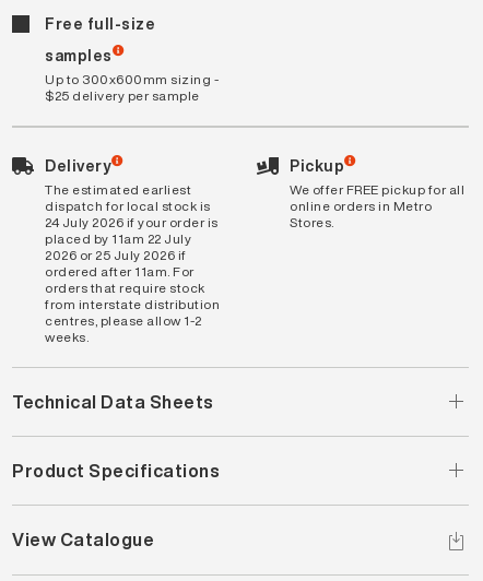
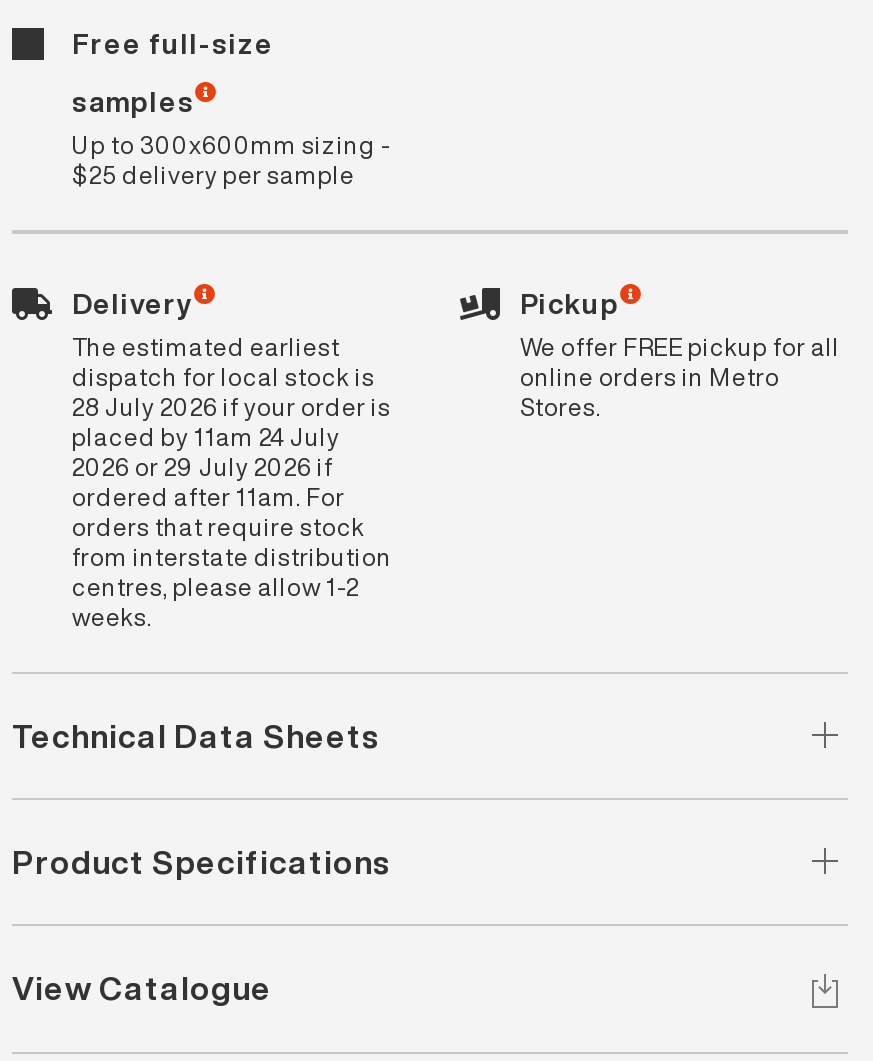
[45,213,218,231] 24 July 2026 if your order is -> [72,389,391,423] 28 July 2026 if your order is
[45,229,191,247] placed by 11am 22 July -> [72,419,340,453] placed by 11am 24 July
[45,245,186,264] 2026 or 25 July 2026 if -> [72,449,333,483] 2026 or 29 July 2026 if

